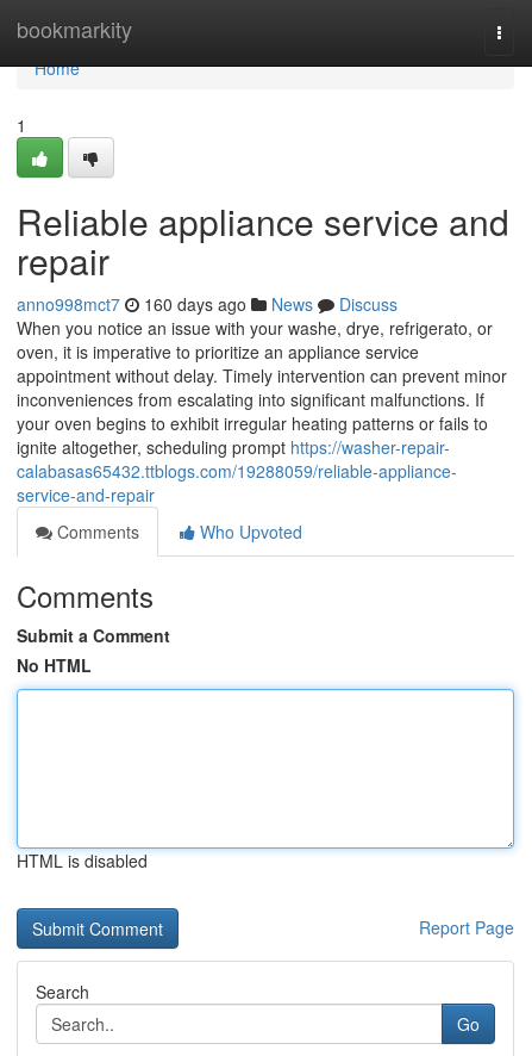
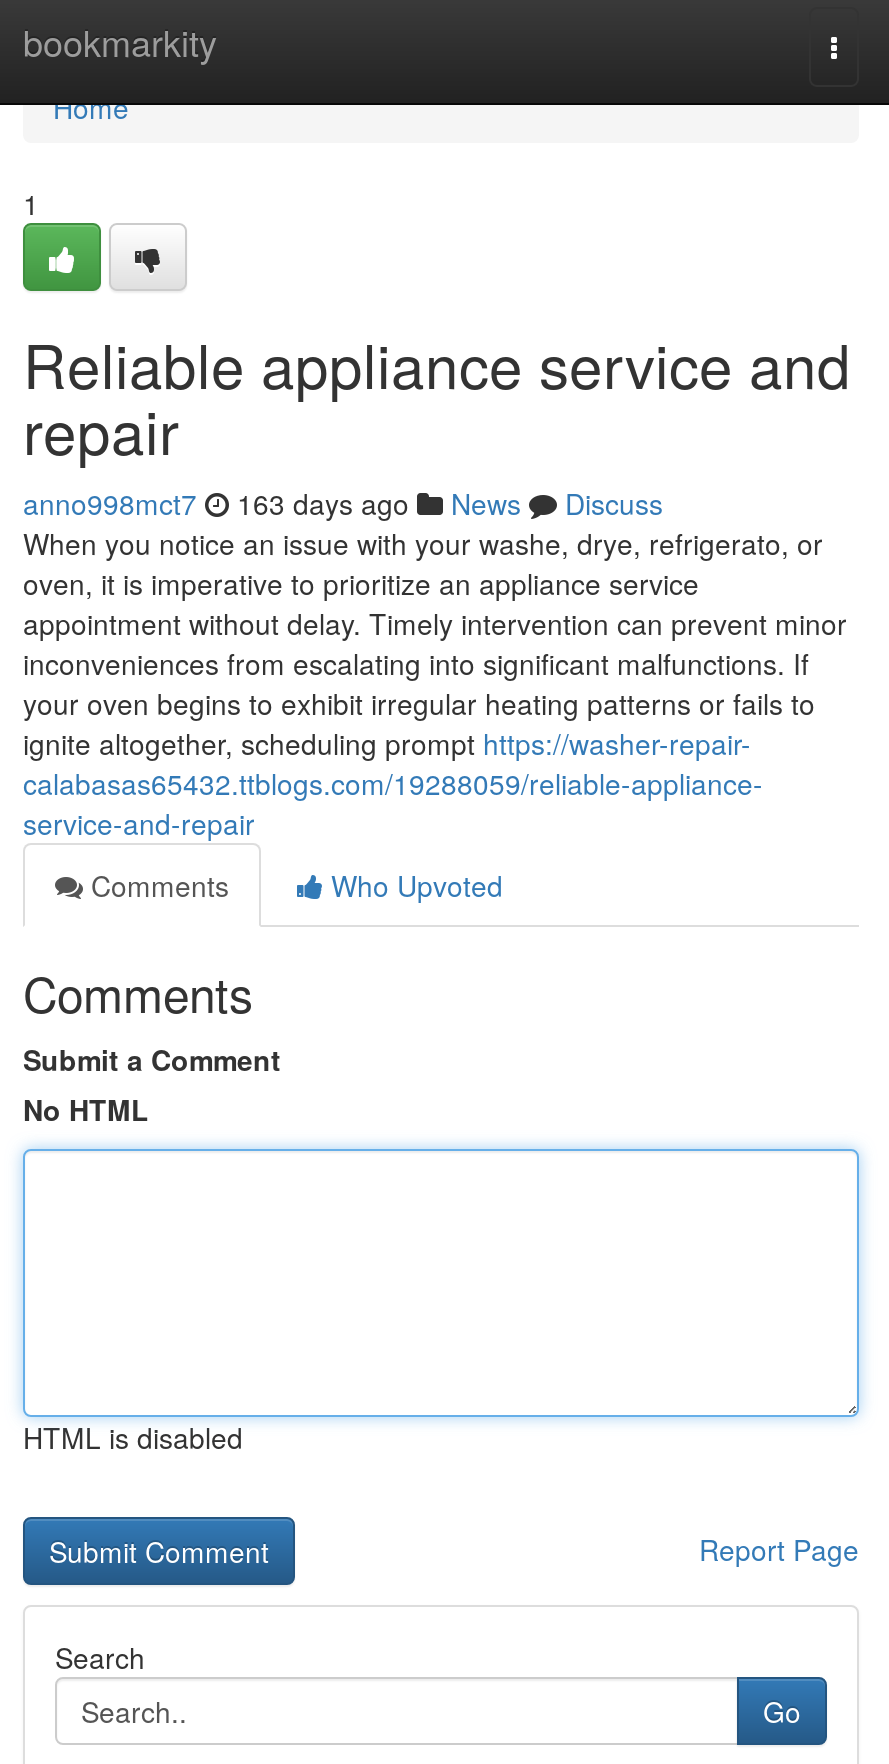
[17,292,398,316] anno998mct7 160 days ago News Discuss -> [23,483,663,523] anno998mct7 163 days ago News Discuss

